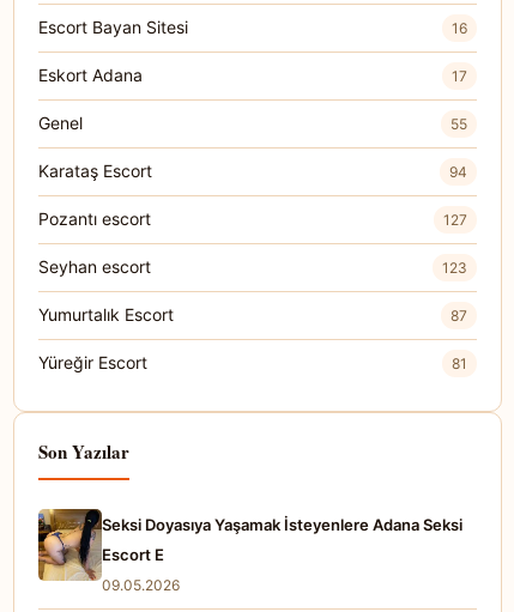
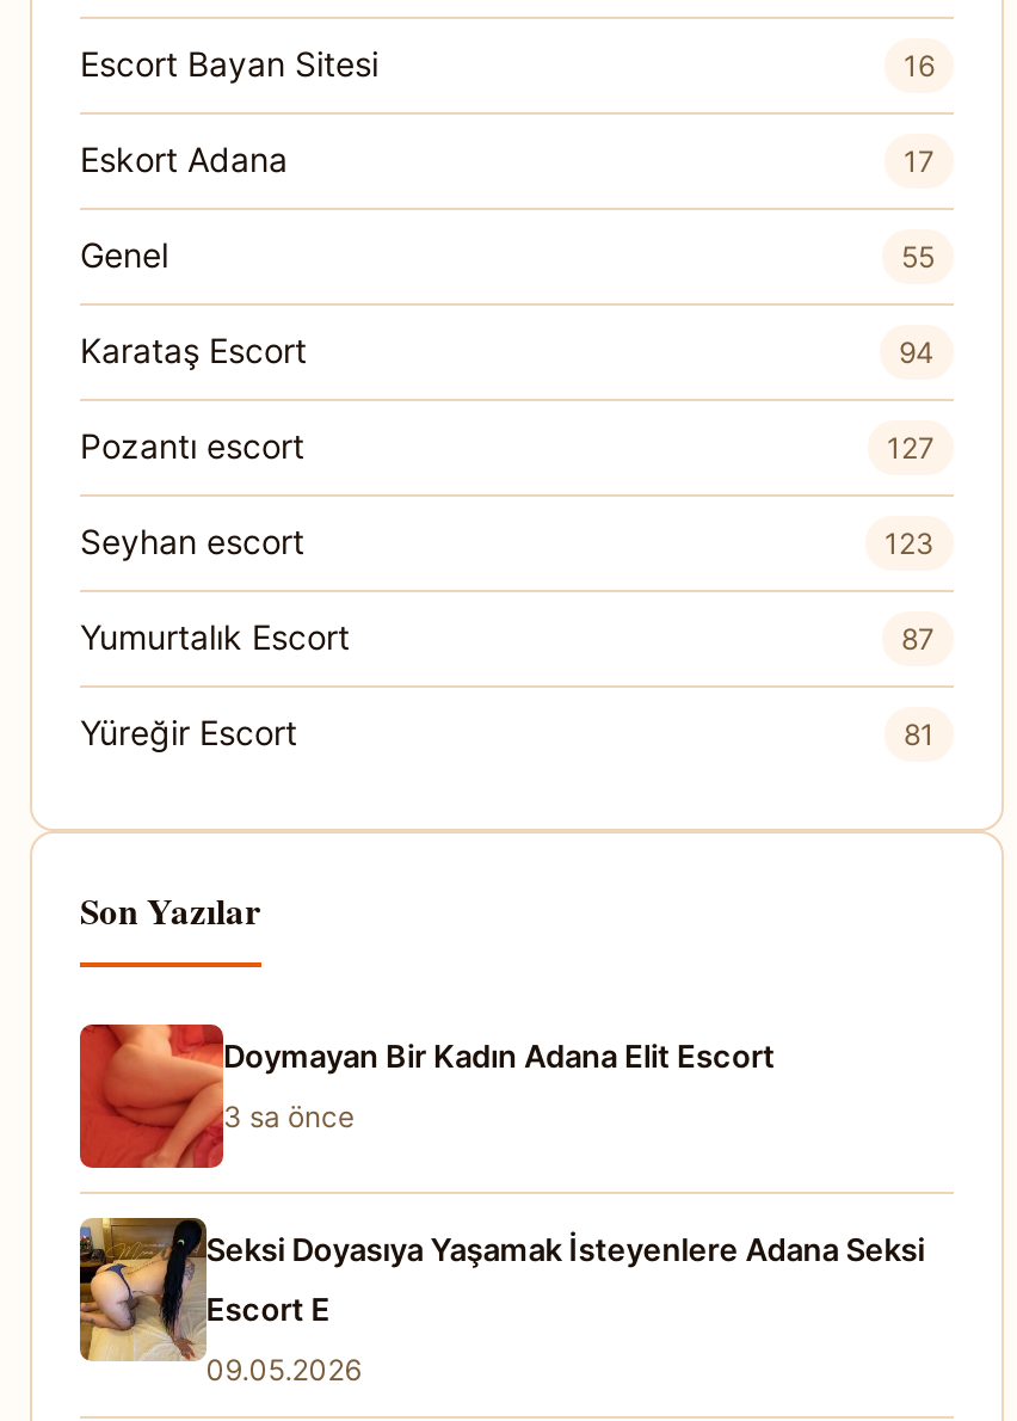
none -> [78,1022,775,1170] [image] | Doymayan Bir Kadın Adana Elit Escort | 3 sa önce

